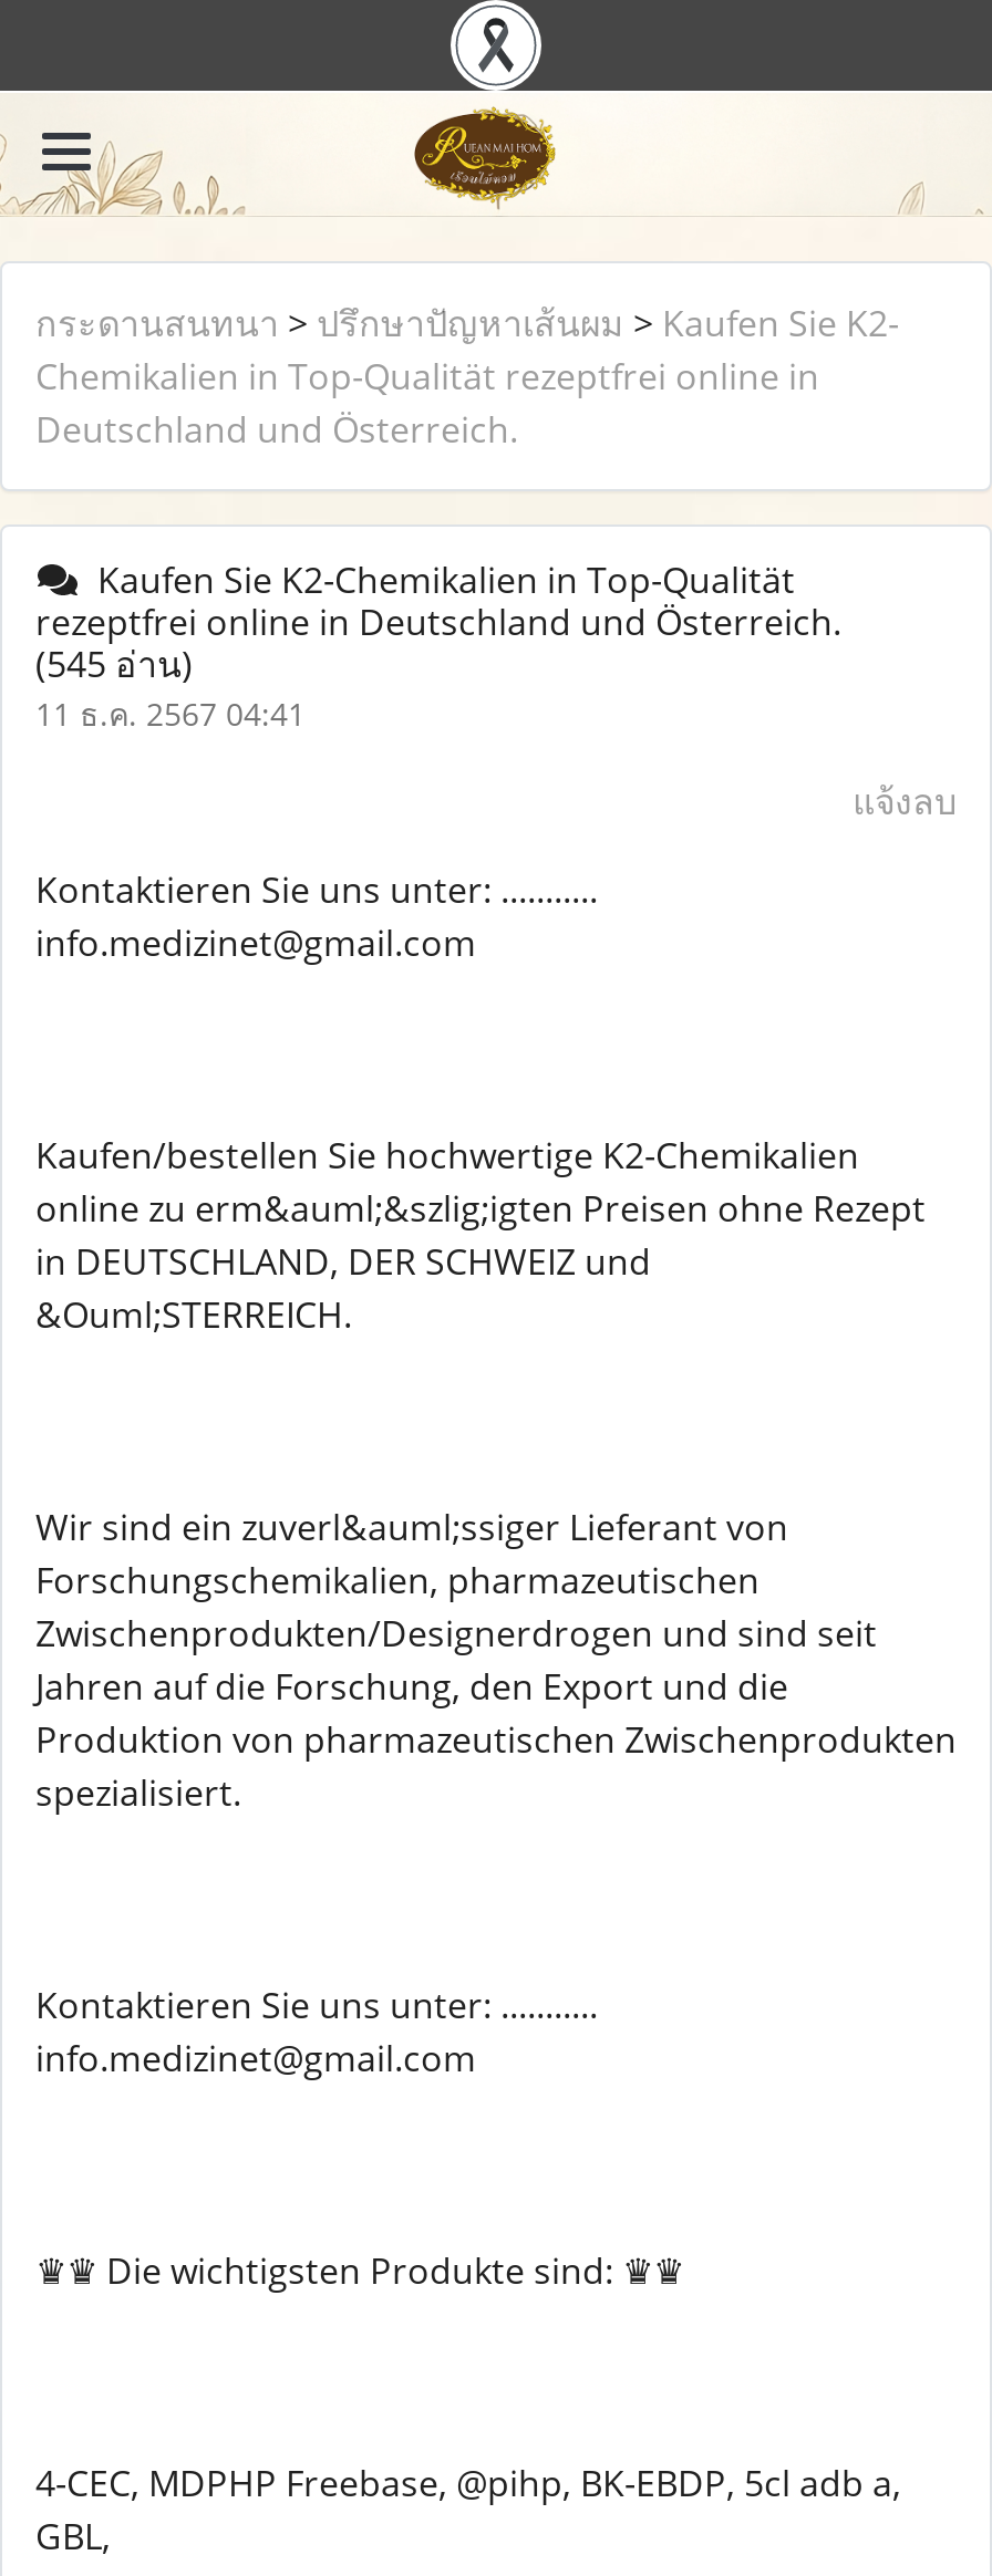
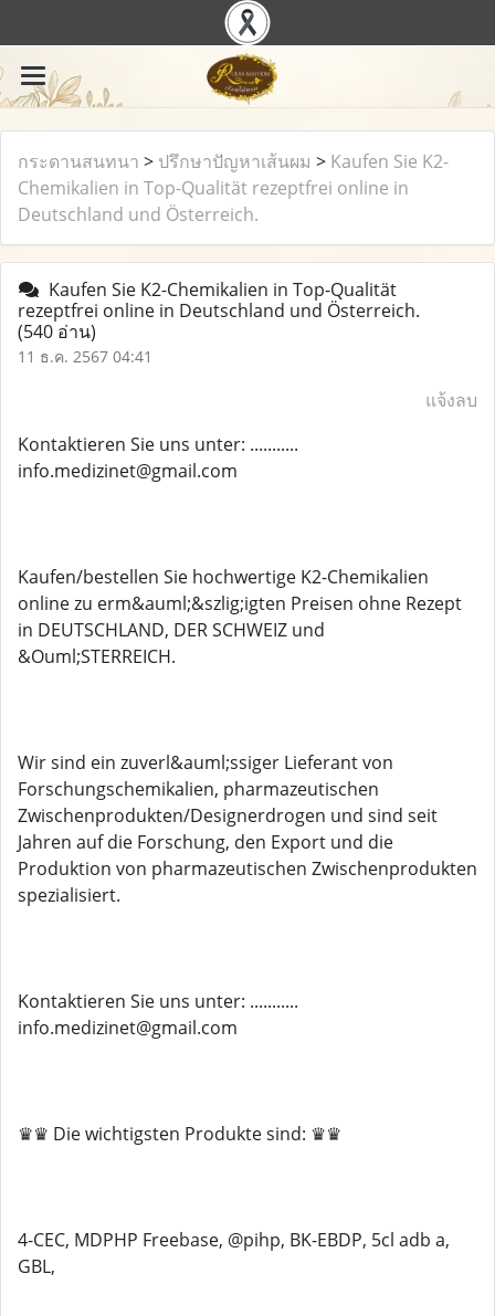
[35,640,193,688] (545 อ่าน) -> [18,319,96,344] (540 อ่าน)

